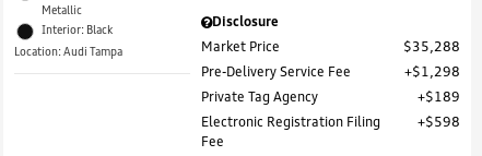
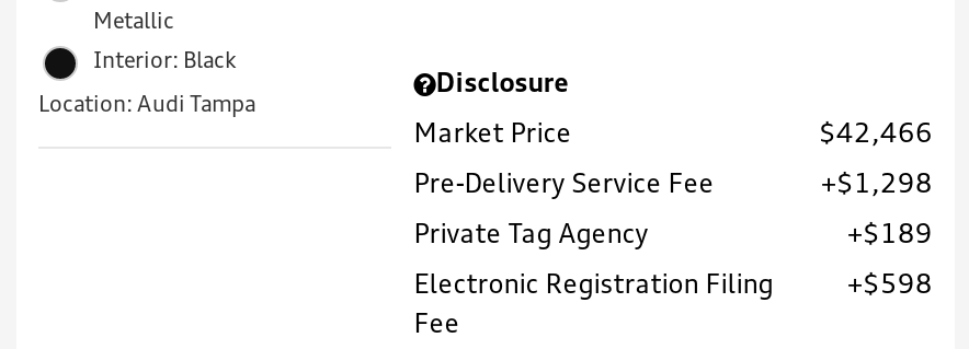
[403,41,460,54] $35,288 -> [819,122,933,148] $42,466

